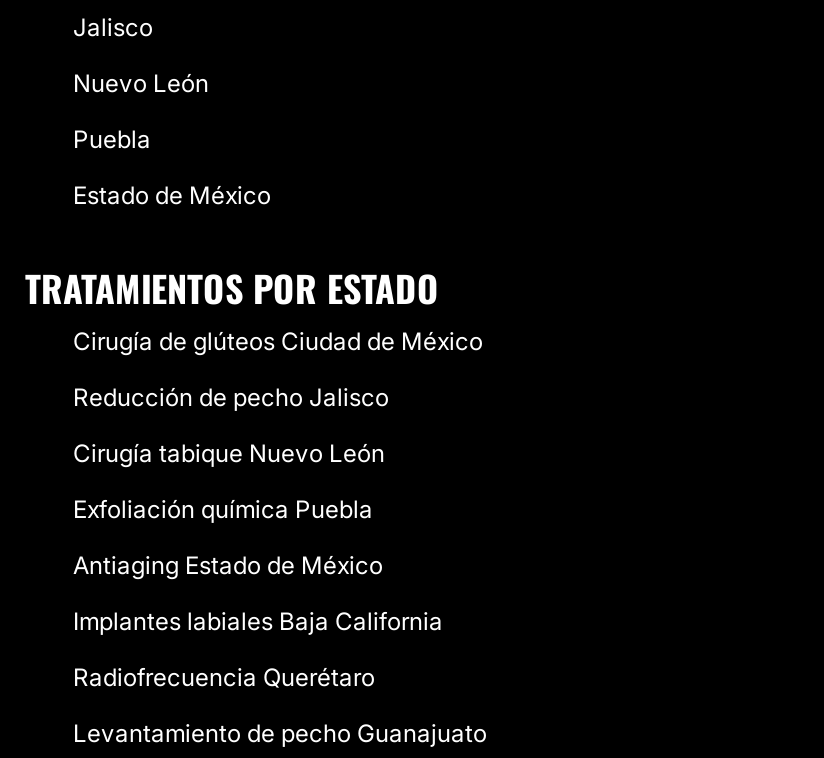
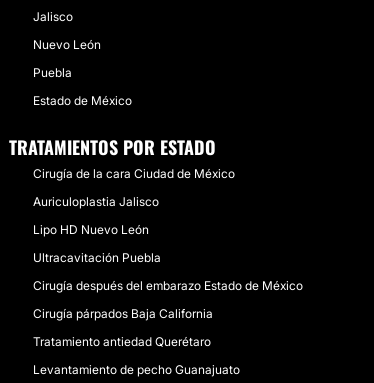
[73,326,483,356] Cirugía de glúteos Ciudad de México -> [33,166,235,181] Cirugía de la cara Ciudad de México
[73,382,389,412] Reducción de pecho Jalisco -> [33,194,159,209] Auriculoplastia Jalisco
[73,438,385,468] Cirugía tabique Nuevo León -> [33,222,149,237] Lipo HD Nuevo León
[73,494,373,524] Exfoliación química Puebla -> [33,250,161,265] Ultracavitación Puebla
[73,550,383,580] Antiaging Estado de México -> [33,278,303,293] Cirugía después del embarazo Estado de México
[73,606,443,636] Implantes labiales Baja California -> [33,306,213,321] Cirugía párpados Baja California
[73,662,375,692] Radiofrecuencia Querétaro -> [33,334,211,349] Tratamiento antiedad Querétaro

